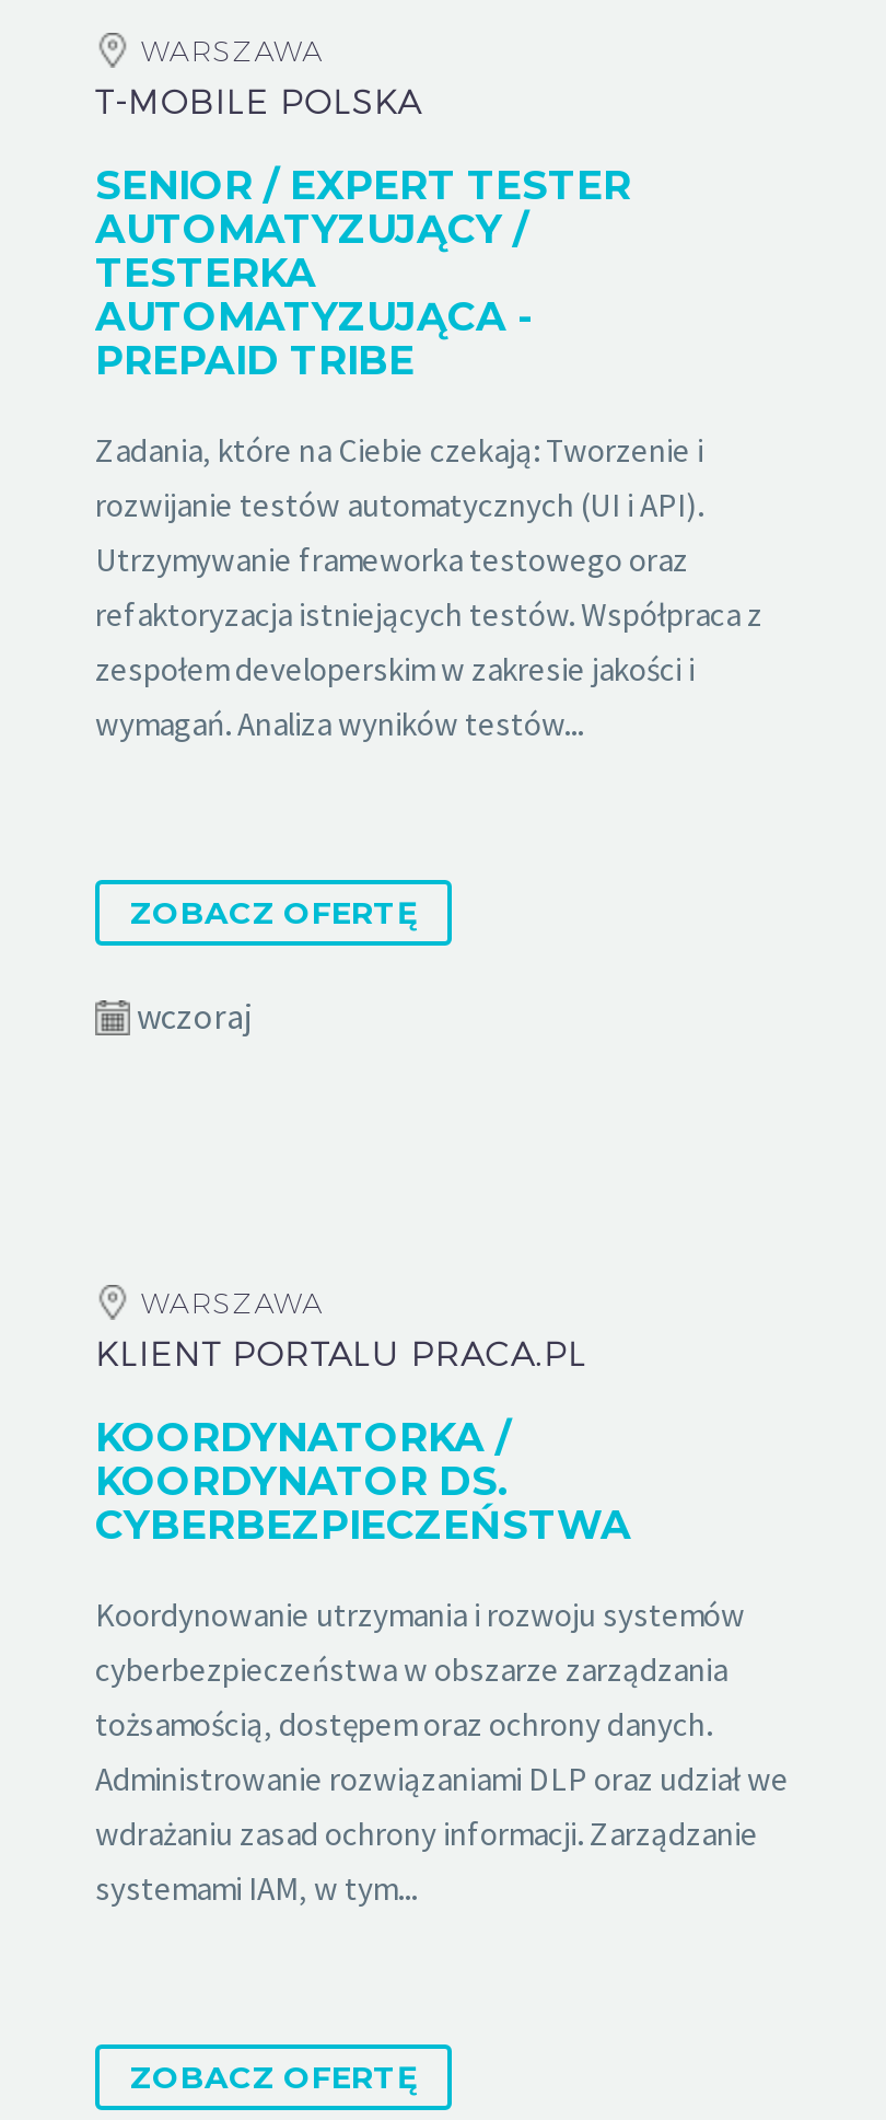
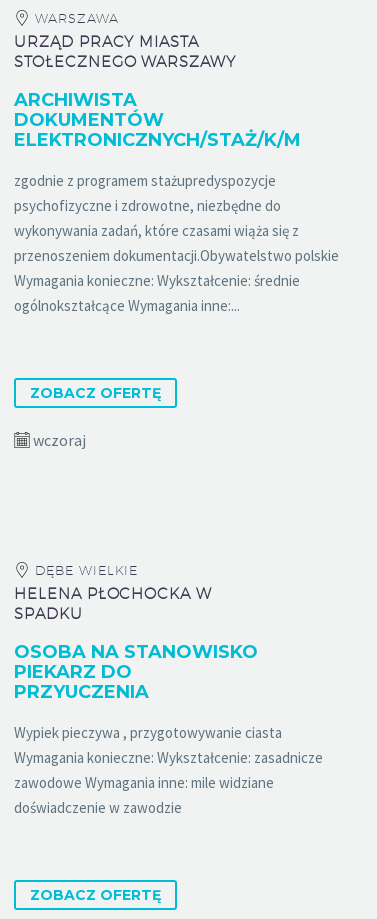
[95,84,422,121] T-MOBILE POLSKA -> [14,33,236,70] URZĄD PRACY MIASTA | STOŁECZNEGO WARSZAWY
[95,162,631,385] SENIOR / EXPERT TESTER | AUTOMATYZUJĄCY / | TESTERKA | AUTOMATYZUJĄCA - | PREPAID TRIBE -> [14,89,301,151] ARCHIWISTA | DOKUMENTÓW | ELEKTRONICZNYCH/STAŻ/K/M
[95,430,762,745] Zadania, które na Ciebie czekają: Tworzenie i | rozwijanie testów automatycznych (UI i API). | Utrzymywanie frameworka testowego oraz | refaktoryzacja istniejących testów. Współpraca z | zespołem developerskim w zakresie jakości i | wymagań. Analiza wyników testów... -> [14,171,339,315] zgodnie z programem stażupredyspozycje | psychofizyczne i zdrowotne, niezbędne do | wykonywania zadań, które czasami wiąża się z | przenoszeniem dokumentacji.Obywatelstwo polskie | Wymagania konieczne: Wykształcenie: średnie | ogólnokształcące Wymagania inne:...
[95,1286,587,1373] WARSZAWA | KLIENT PORTALU PRACA.PL -> [14,562,212,622] DĘBE WIELKIE | HELENA PŁOCHOCKA W | SPADKU
[95,1414,631,1550] KOORDYNATORKA / | KOORDYNATOR DS. | CYBERBEZPIECZEŃSTWA -> [14,641,258,703] OSOBA NA STANOWISKO | PIEKARZ DO | PRZYUCZENIA
[95,1595,789,1910] Koordynowanie utrzymania i rozwoju systemów | cyberbezpieczeństwa w obszarze zarządzania | tożsamością, dostępem oraz ochrony danych. | Administrowanie rozwiązaniami DLP oraz udział we | wdrażaniu zasad ochrony informacji. Zarządzanie | systemami IAM, w tym... -> [14,723,323,817] Wypiek pieczywa , przygotowywanie ciasta | Wymagania konieczne: Wykształcenie: zasadnicze | zawodowe Wymagania inne: mile widziane | doświadczenie w zawodzie

